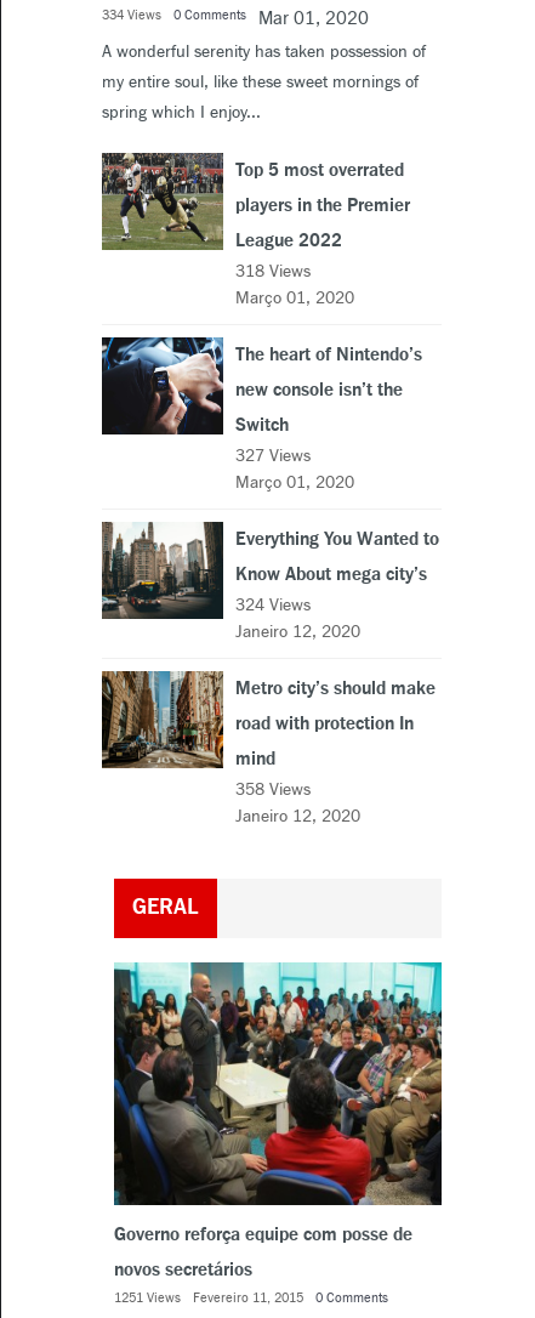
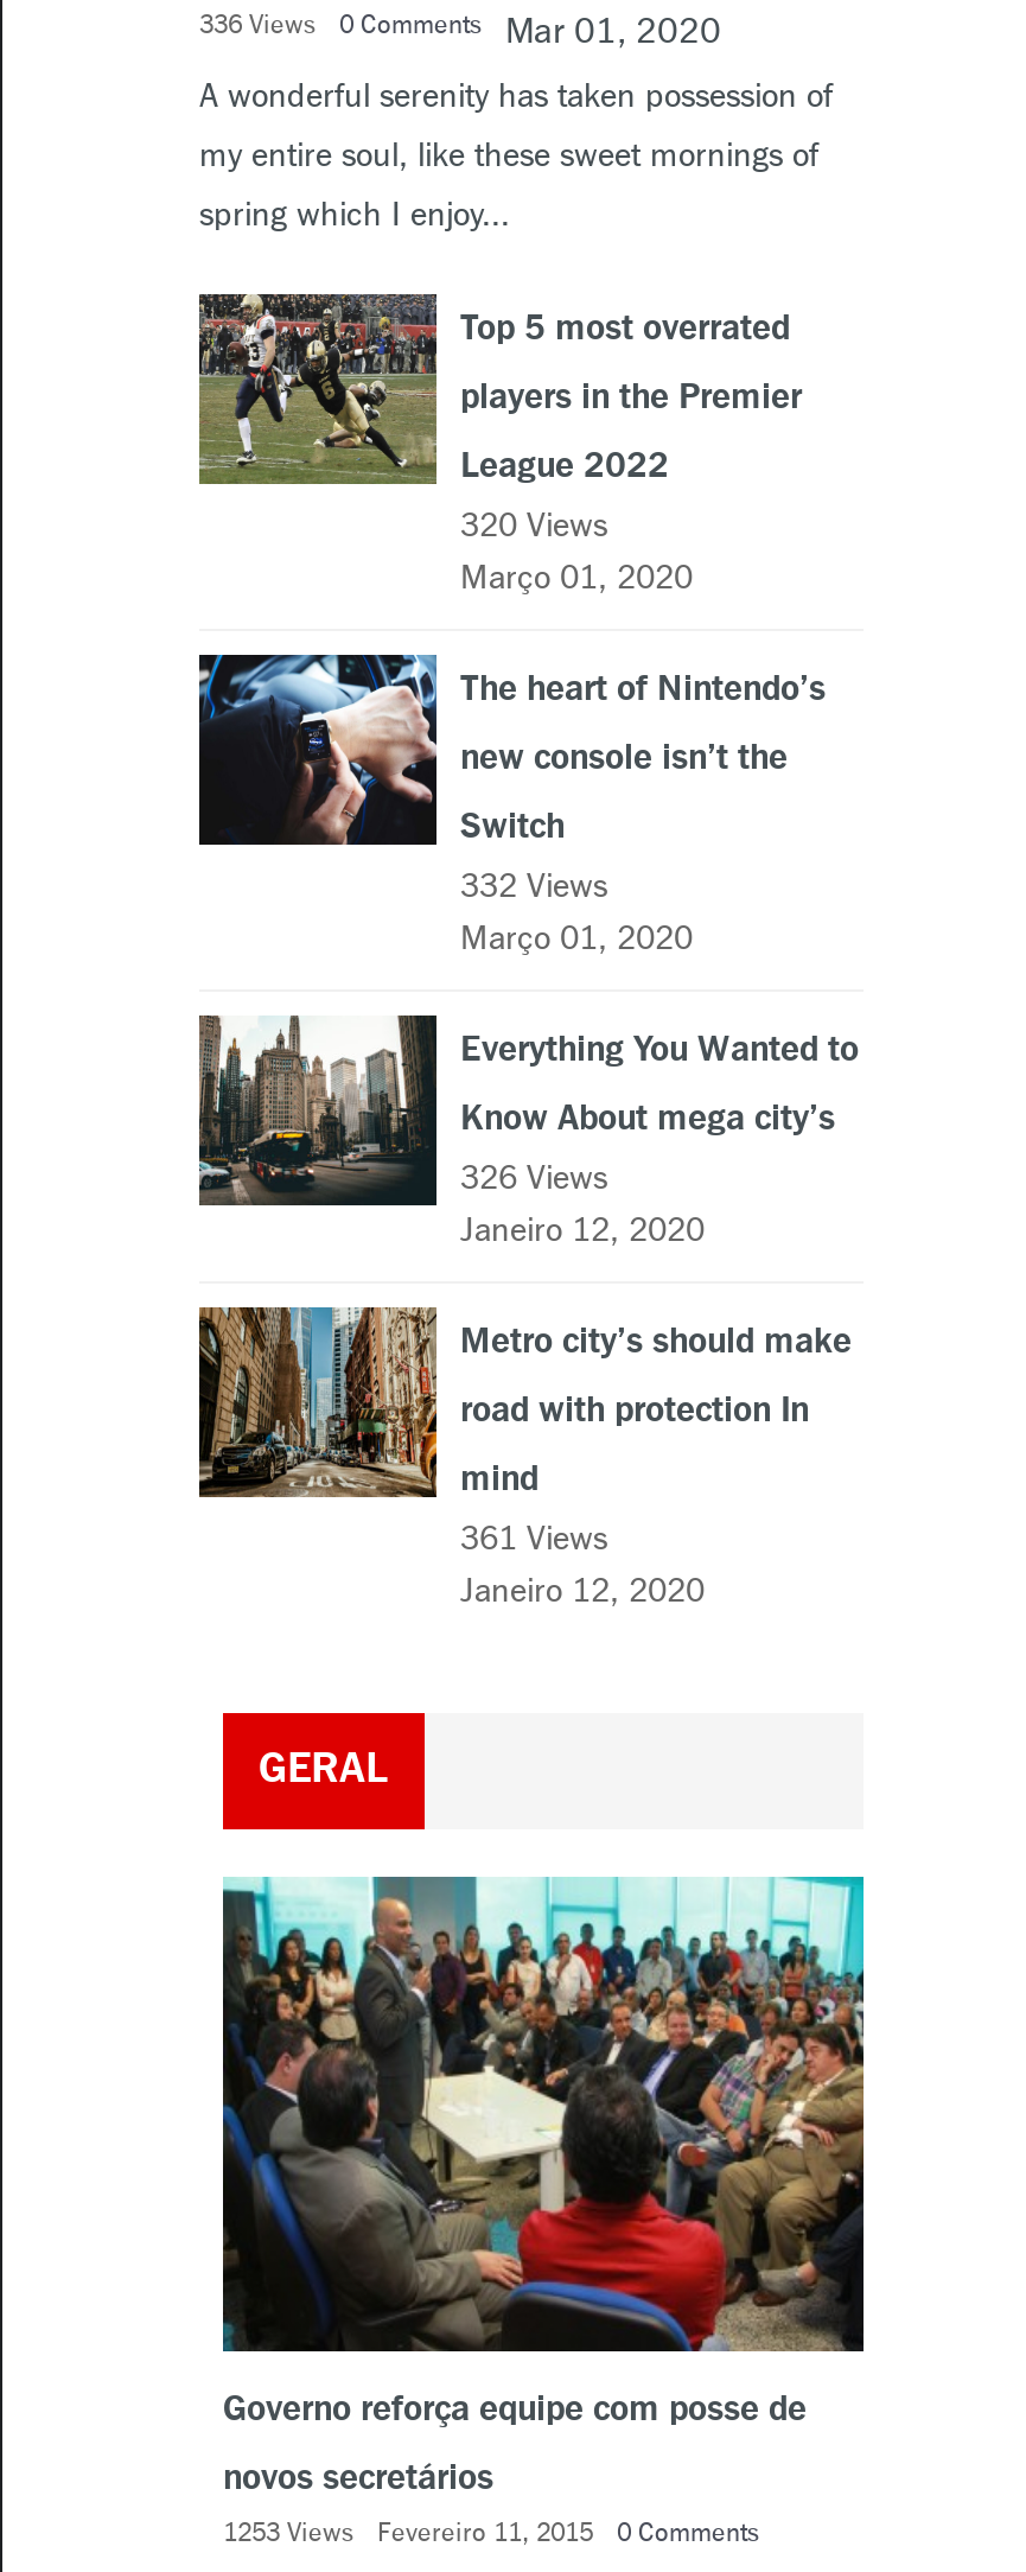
[102,8,369,28] 334 Views 0 Comments Mar 01, 2020 -> [199,12,721,50] 336 Views 0 Comments Mar 01, 2020
[235,263,311,280] 318 Views -> [460,510,607,543] 320 Views
[235,448,311,465] 327 Views -> [460,871,607,904] 332 Views
[235,597,311,614] 324 Views -> [460,1163,607,1196] 326 Views
[235,782,311,799] 358 Views -> [460,1523,607,1556] 361 Views
[114,1291,388,1305] 1251 Views Fevereiro 11, 2015 0 Comments -> [223,2520,759,2546] 1253 Views Fevereiro 11, 2015 0 Comments

